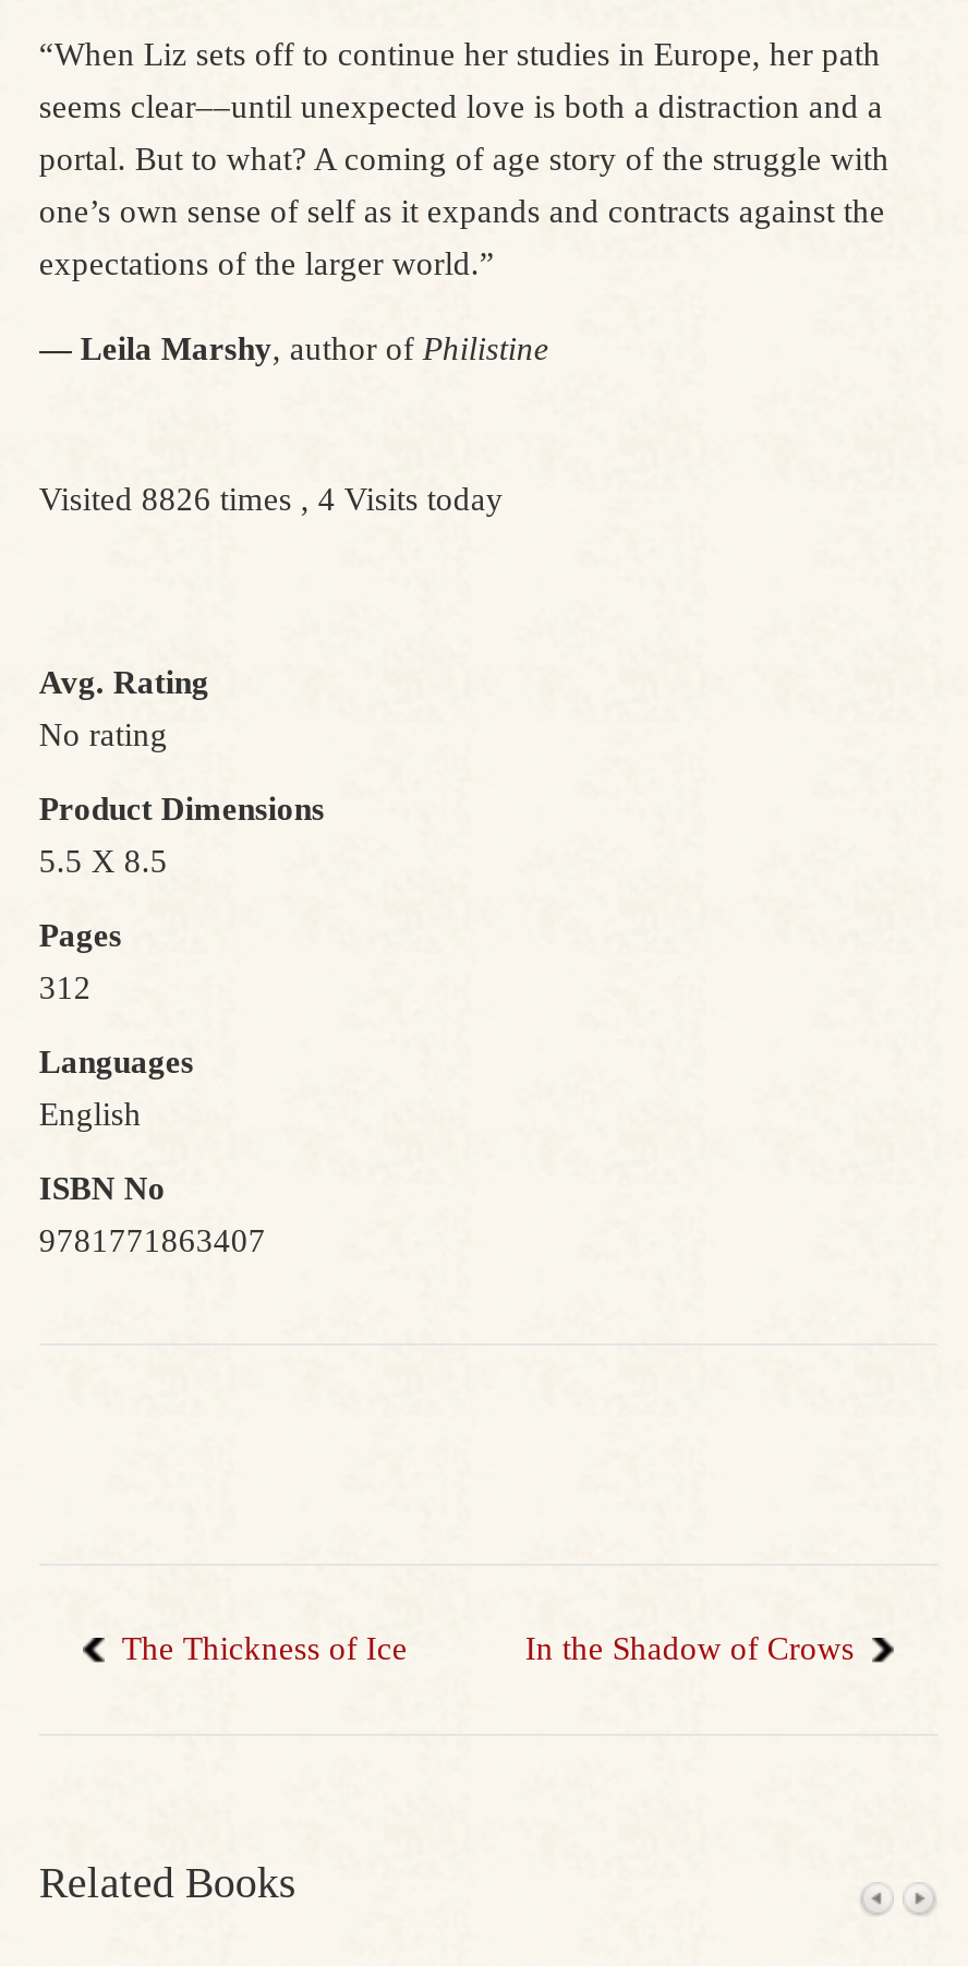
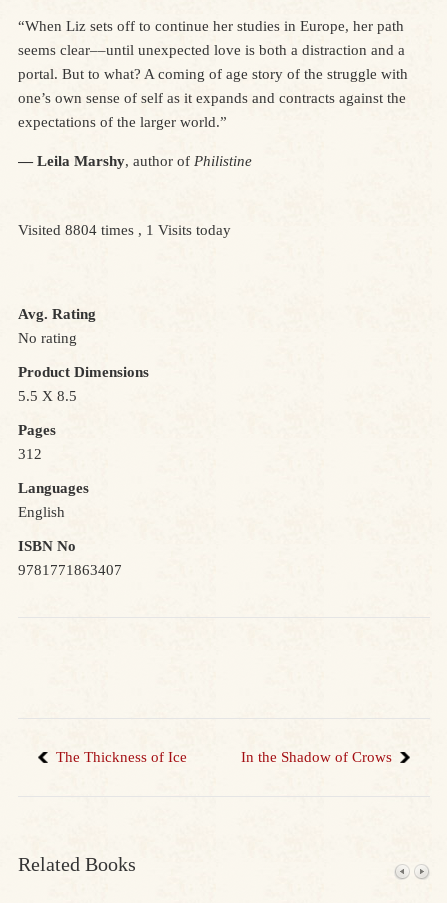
[39,482,503,517] Visited 8826 times , 4 Visits today -> [18,222,231,238] Visited 8804 times , 1 Visits today

